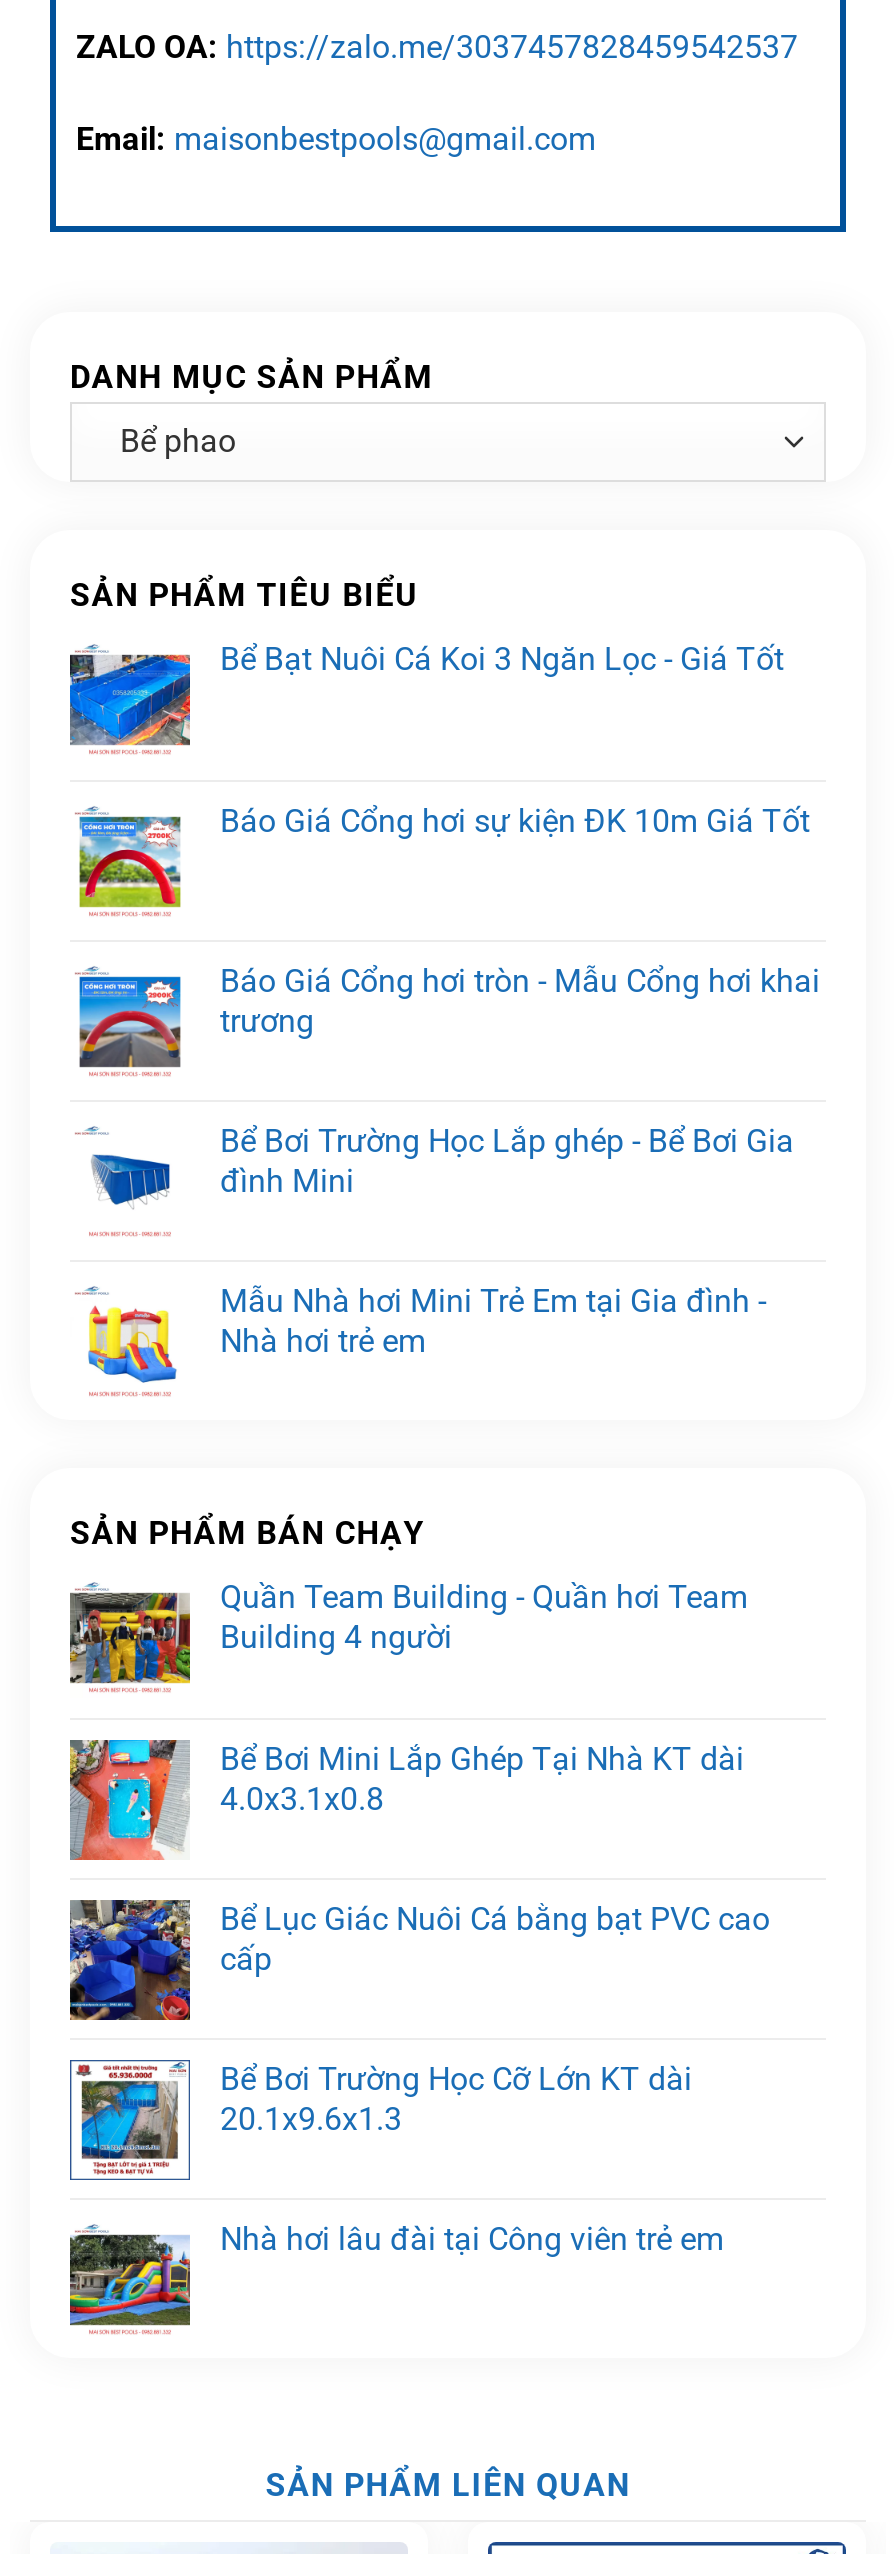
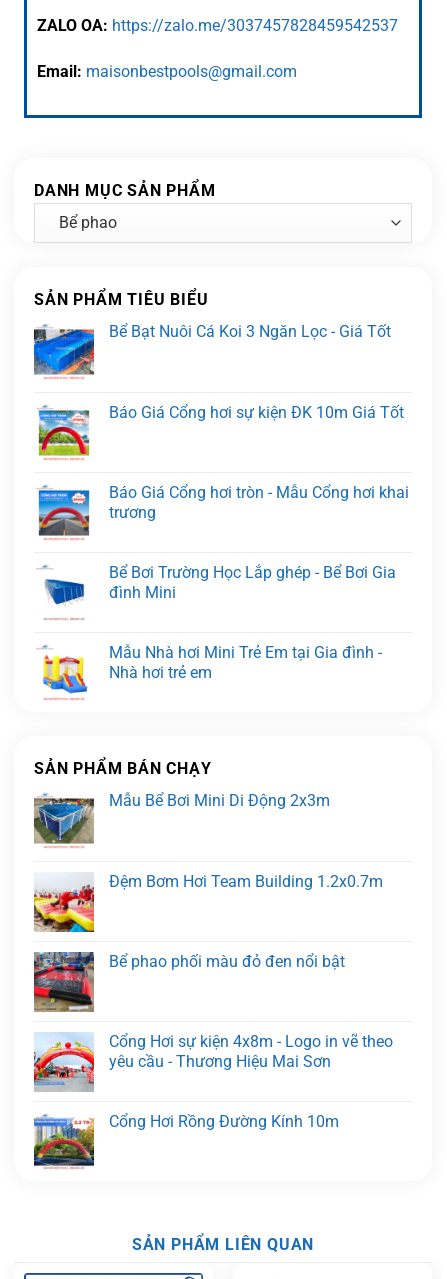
[70,1578,748,1684] [image] | Quần Team Building - Quần hơi Team | Building 4 người -> [34,791,330,844] [image] | Mẫu Bể Bơi Mini Di Động 2x3m
[68,1738,744,1862] [image] | Bể Bơi Mini Lắp Ghép Tại Nhà KT dài | 4.0x3.1x0.8 -> [33,872,383,933] [image] | Đệm Bơm Hơi Team Building 1.2x0.7m
[68,1898,770,2022] [image] | Bể Lục Giác Nuôi Cá bằng bạt PVC cao | cấp -> [33,951,345,1013] [image] | Bể phao phối màu đỏ đen nổi bật
[68,2060,692,2178] [image] | Bể Bơi Trường Học Cỡ Lớn KT dài | 20.1x9.6x1.3 -> [33,1032,393,1092] [image] | Cổng Hơi sự kiện 4x8m - Logo in vẽ theo | yêu cầu - Thương Hiệu Mai Sơn
[68,2220,724,2330] [image] | Nhà hơi lâu đài tại Công viên trẻ em -> [33,1112,339,1167] [image] | Cổng Hơi Rồng Đường Kính 10m

